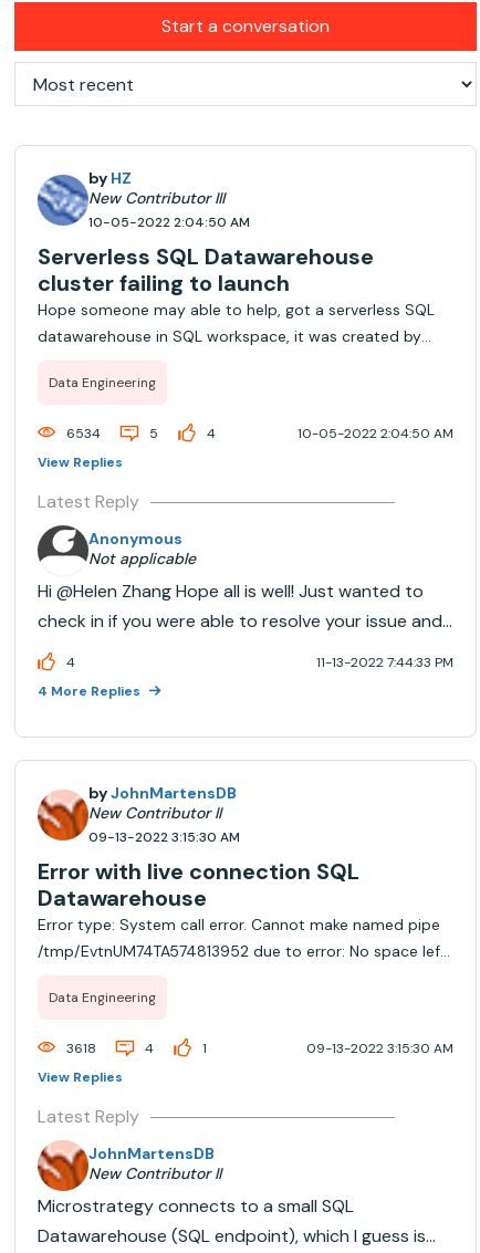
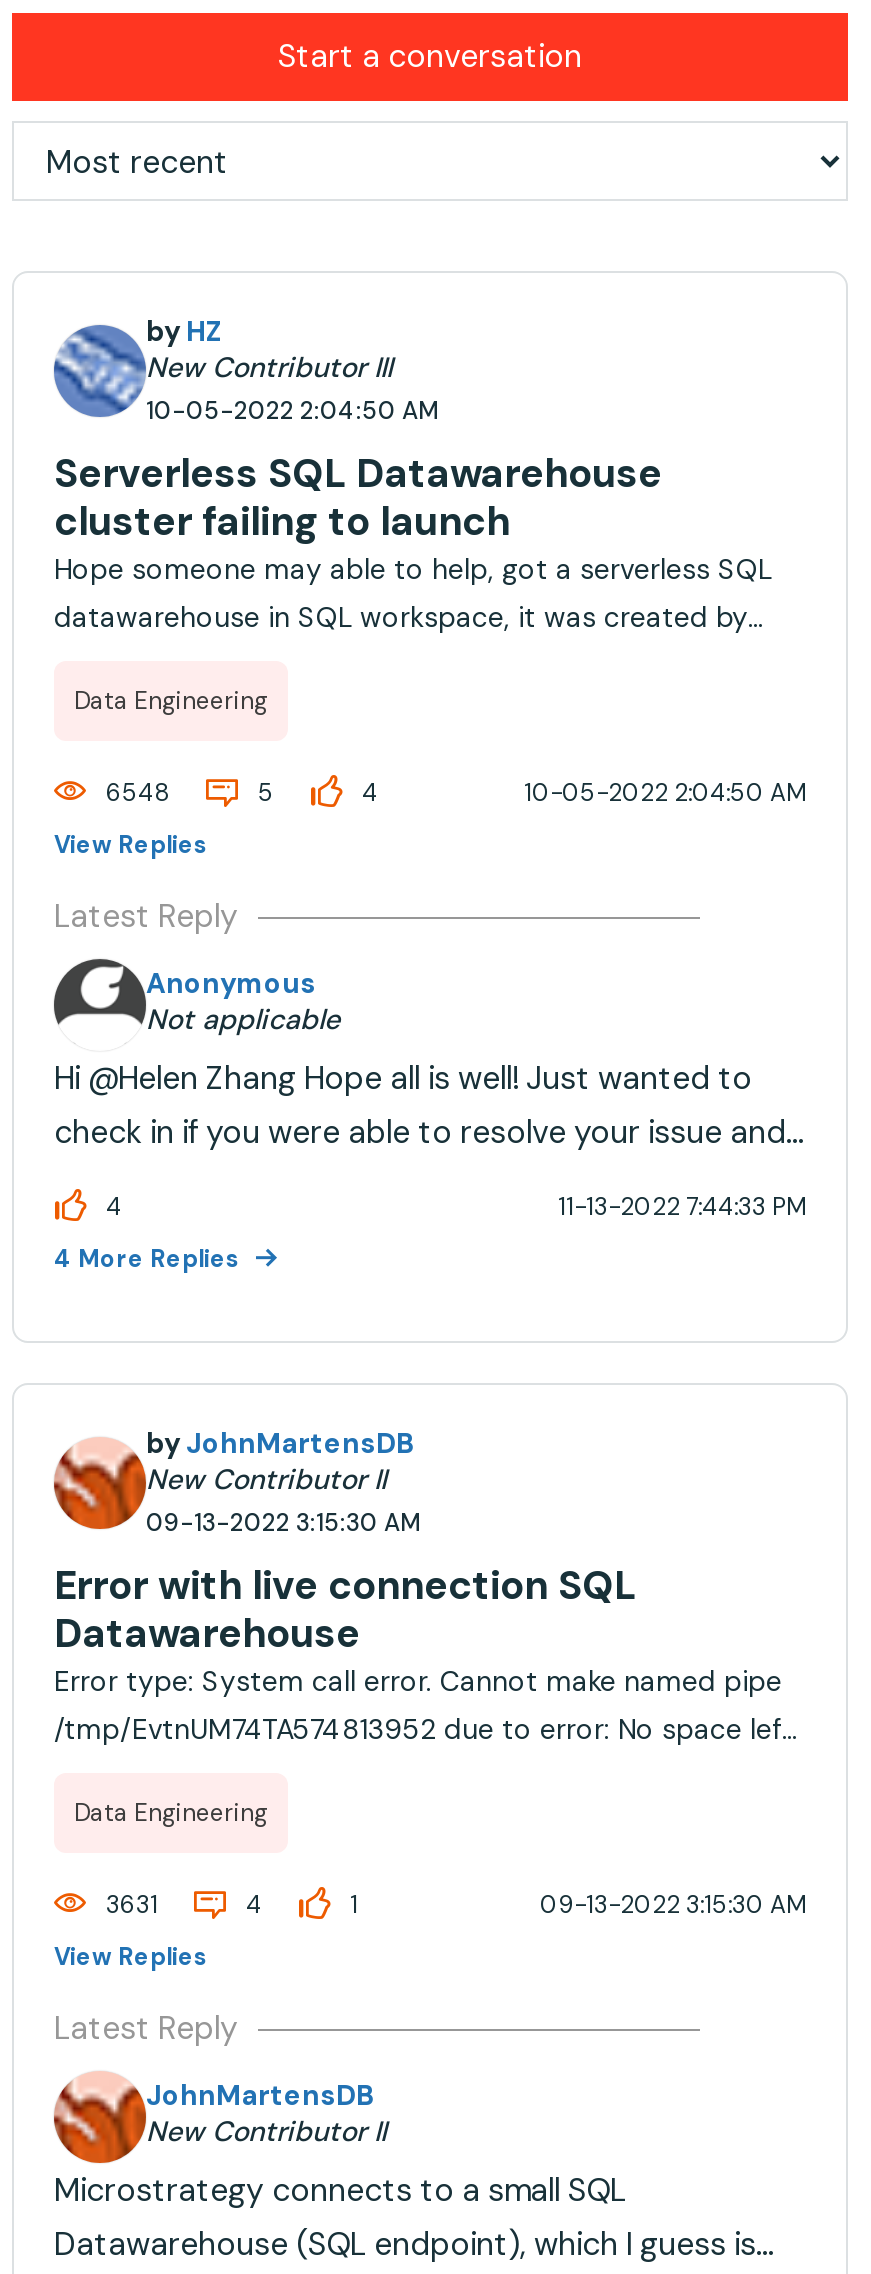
[66,424,101,442] 6534 -> [106,776,170,808] 6548
[66,1039,96,1057] 3618 -> [106,1888,158,1920] 3631

